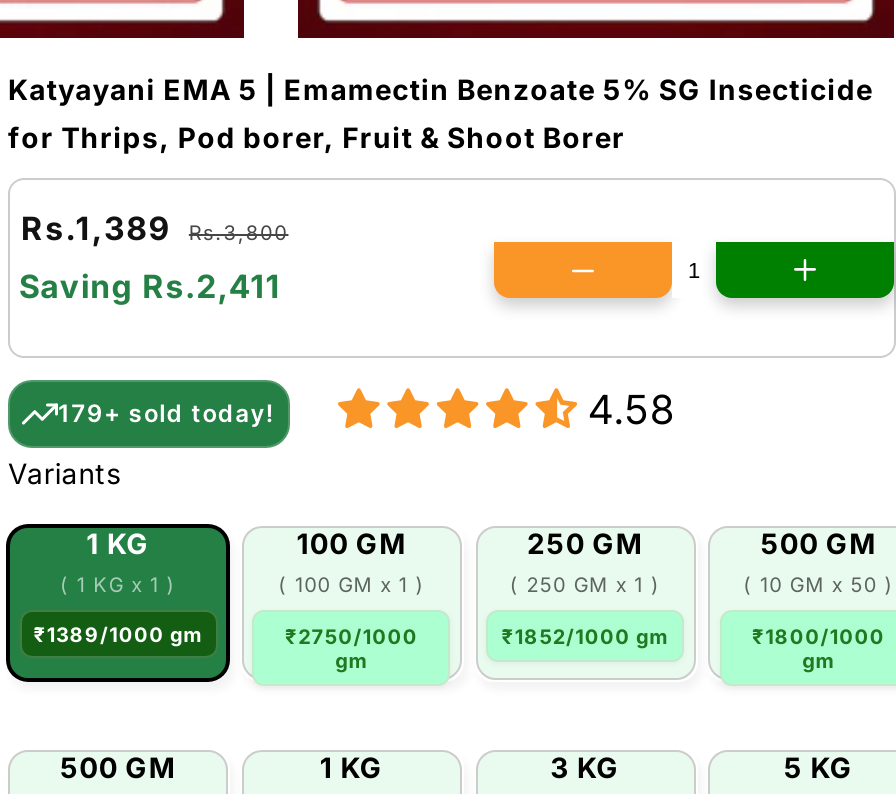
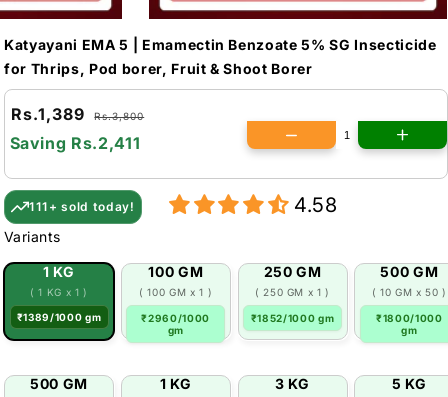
[58,398,275,428] 179+ sold today! -> [29,199,135,214] 111+ sold today!
[285,624,418,648] ₹2750/1000 -> [141,312,210,324] ₹2960/1000

